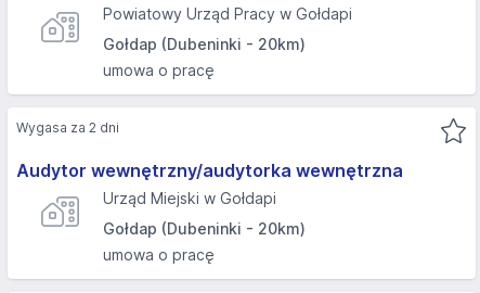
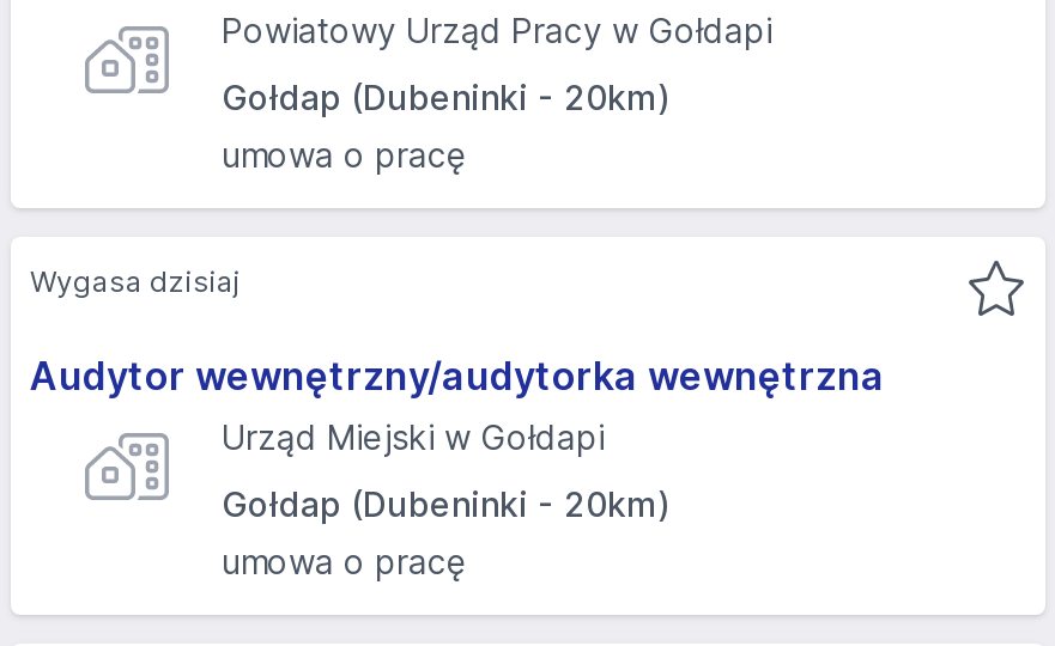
[16,119,119,136] Wygasa za 2 dni -> [30,263,241,299] Wygasa dzisiaj

